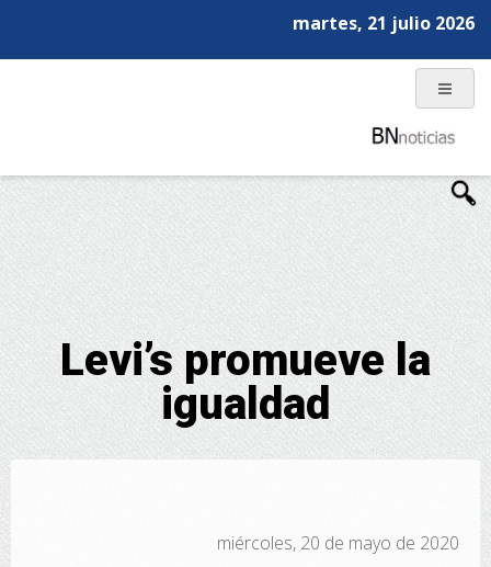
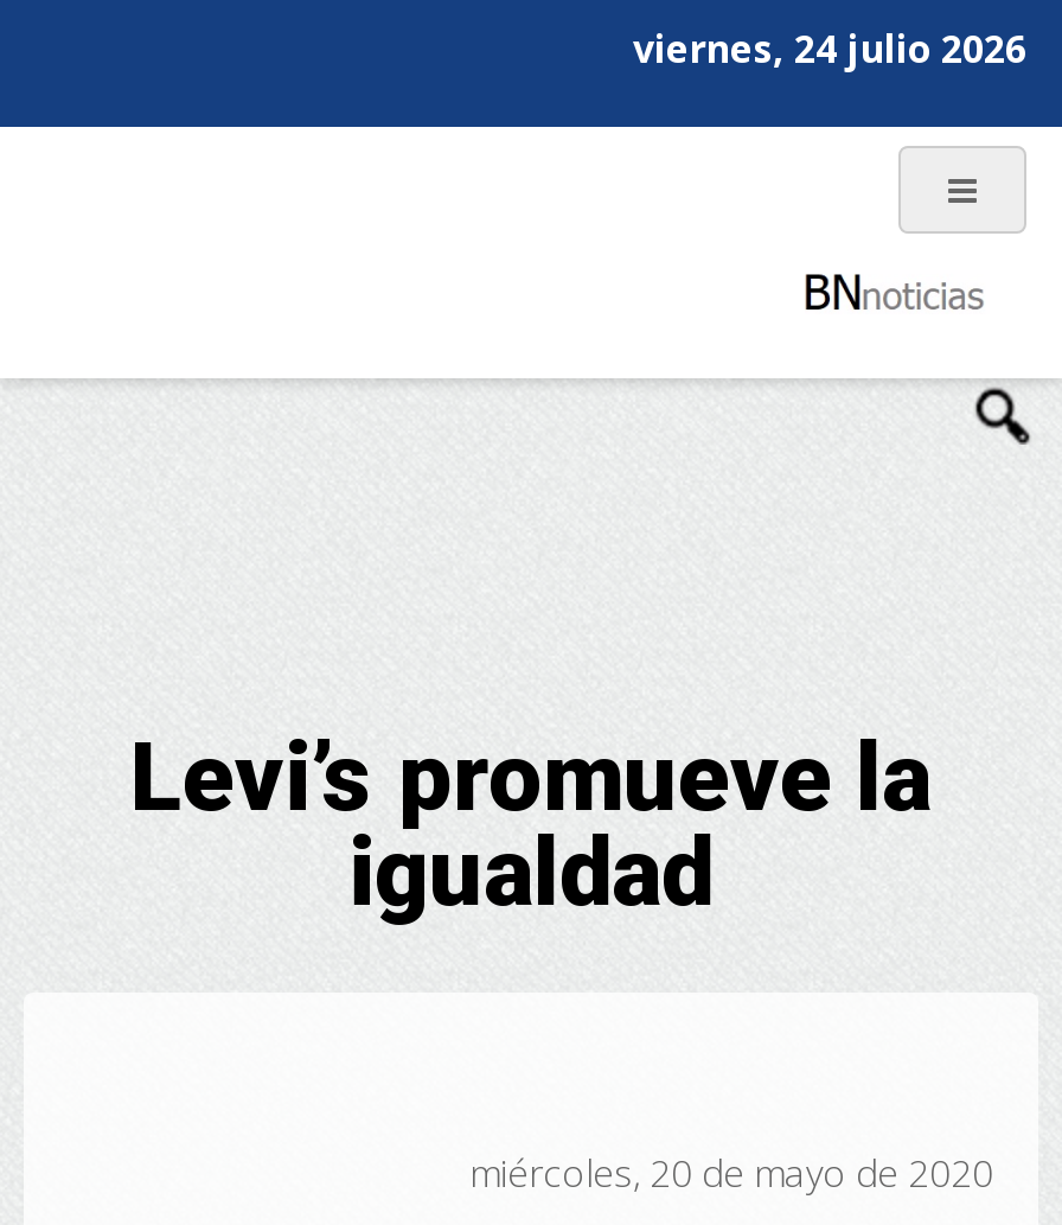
[293,11,475,35] martes, 21 julio 2026 -> [633,23,1026,75] viernes, 24 julio 2026

